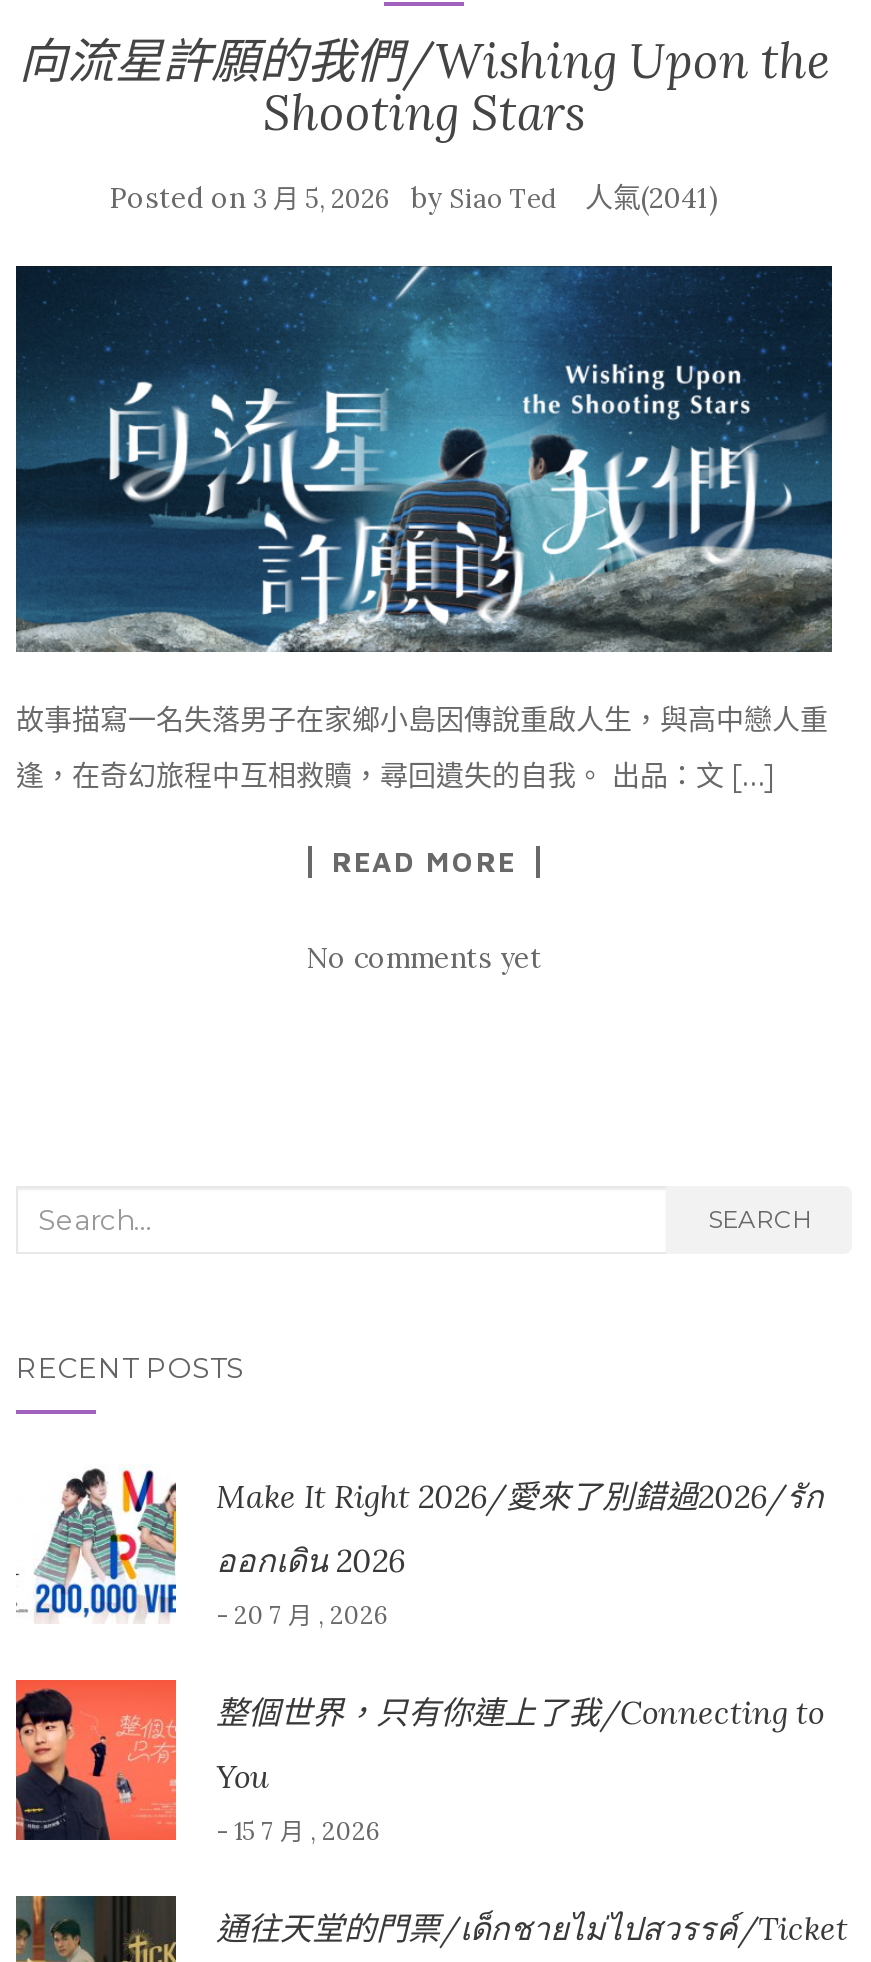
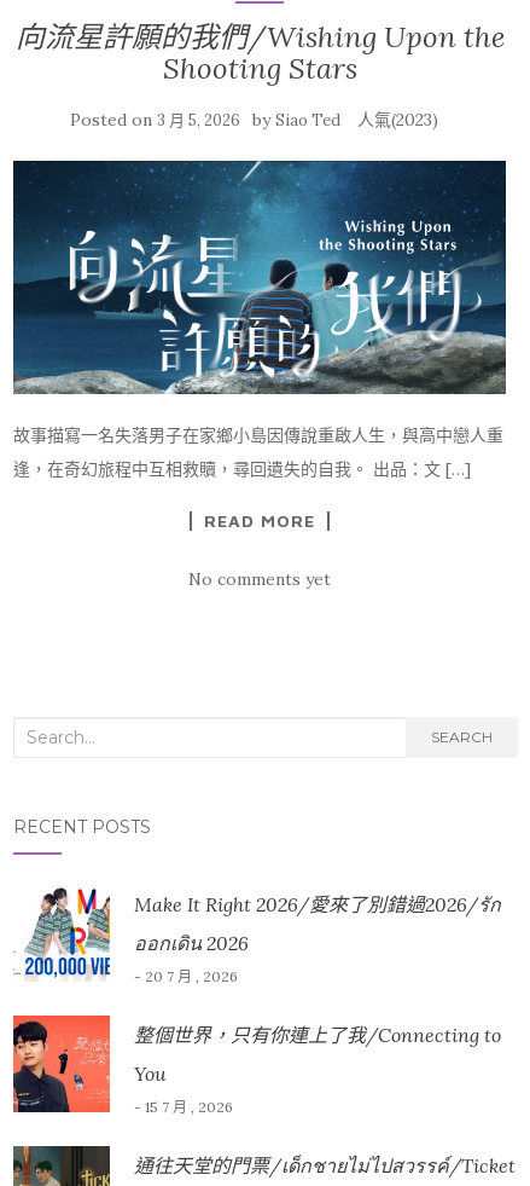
[109,180,719,216] Posted on 3 月 5, 2026 by Siao Ted 人氣(2041) -> [69,109,438,131] Posted on 3 月 5, 2026 by Siao Ted 人氣(2023)

